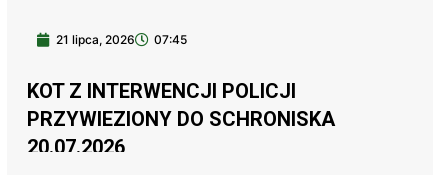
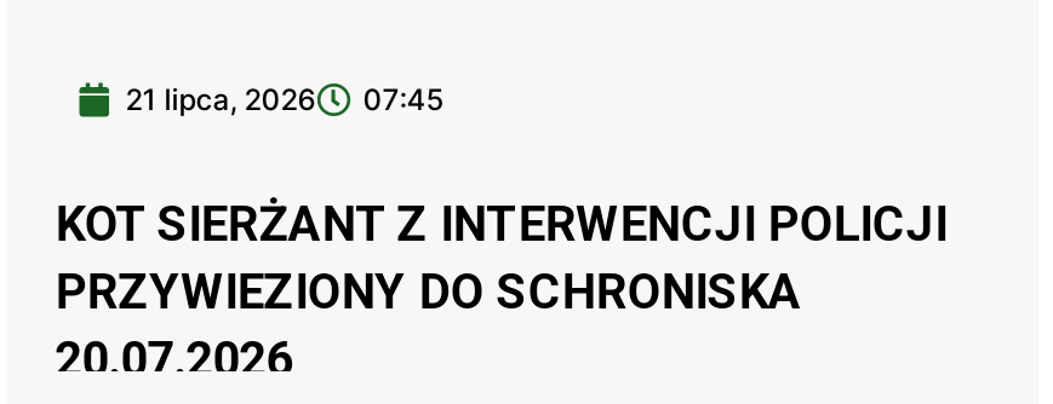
[27,79,296,103] KOT Z INTERWENCJI POLICJI -> [55,195,947,253] KOT SIERŻANT Z INTERWENCJI POLICJI

